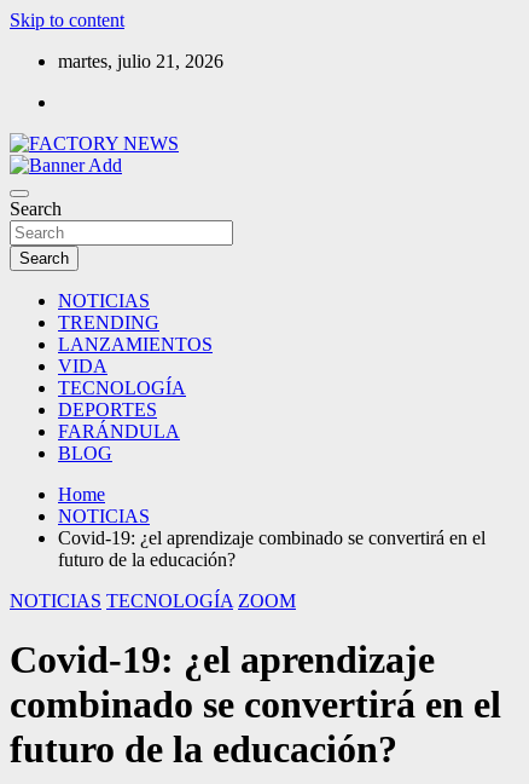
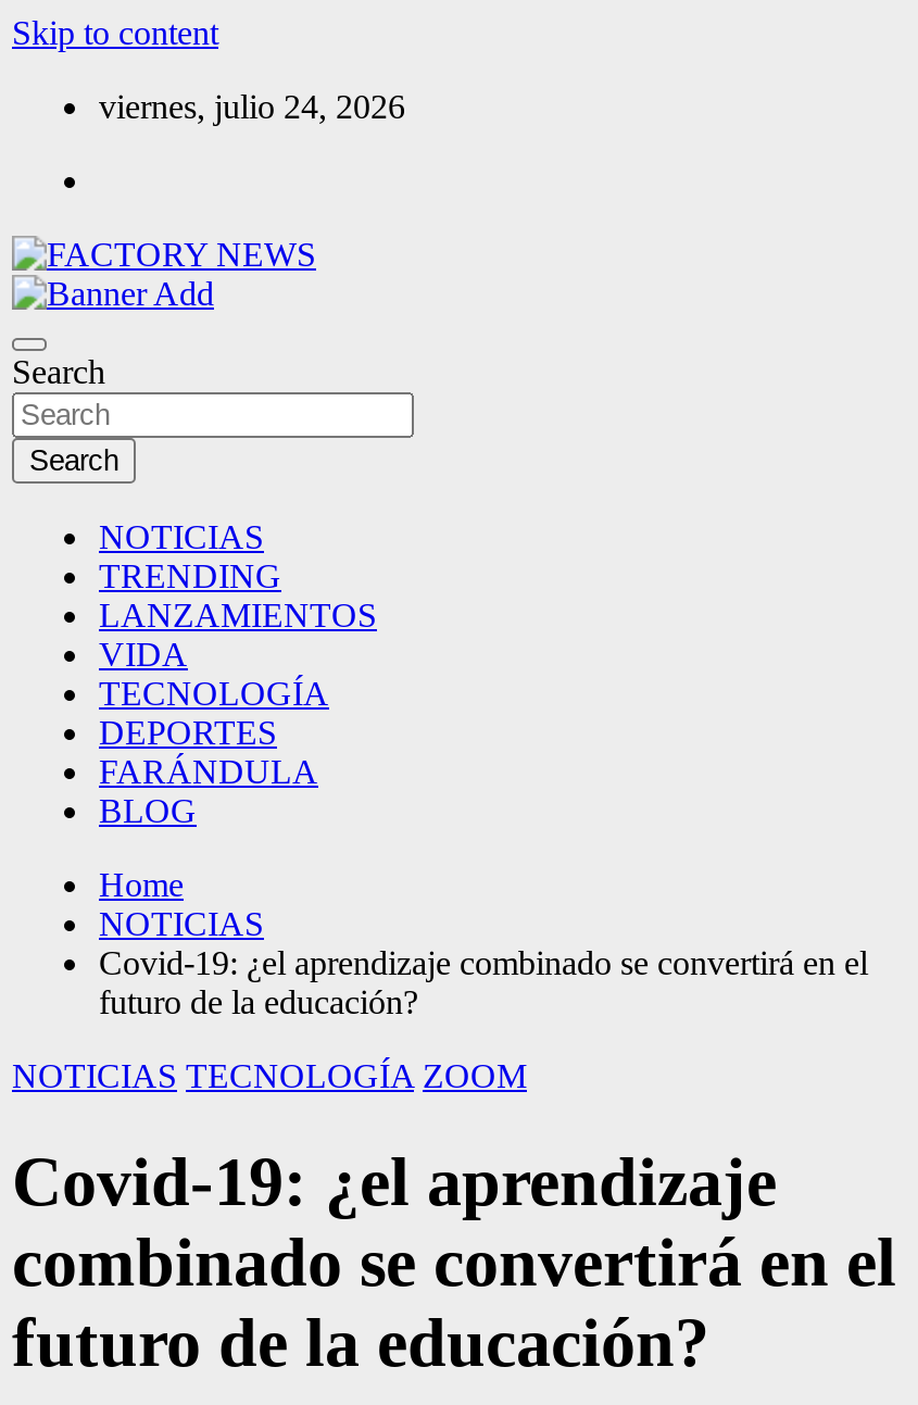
[58,51,223,71] martes, julio 21, 2026 -> [99,88,405,125] viernes, julio 24, 2026

